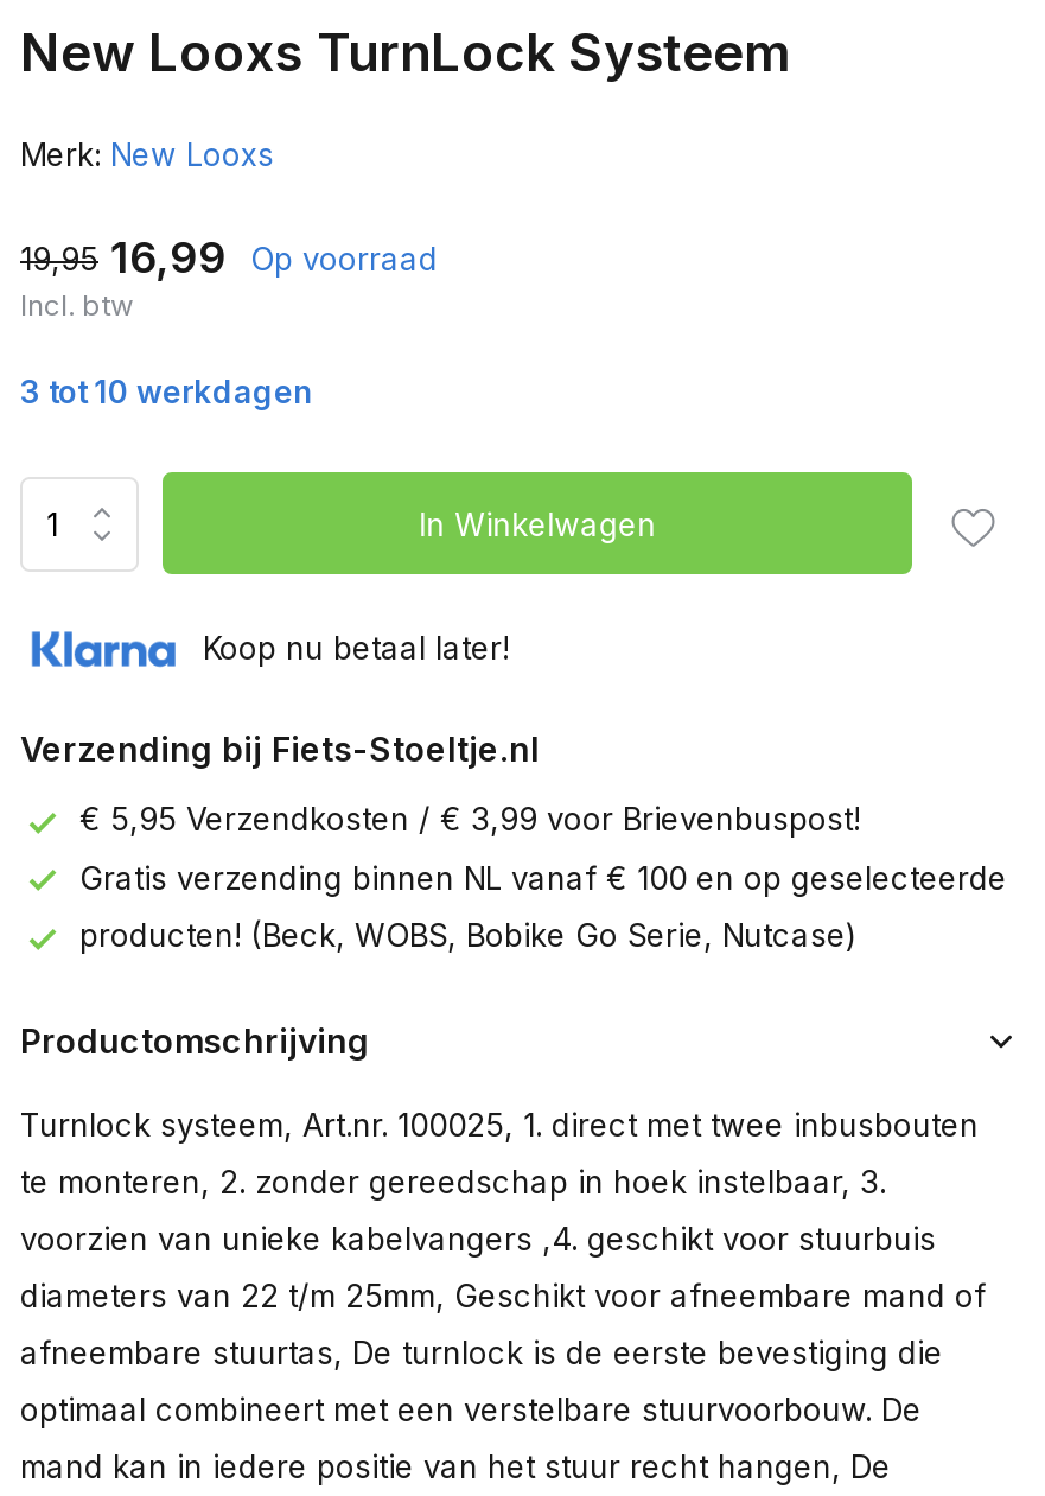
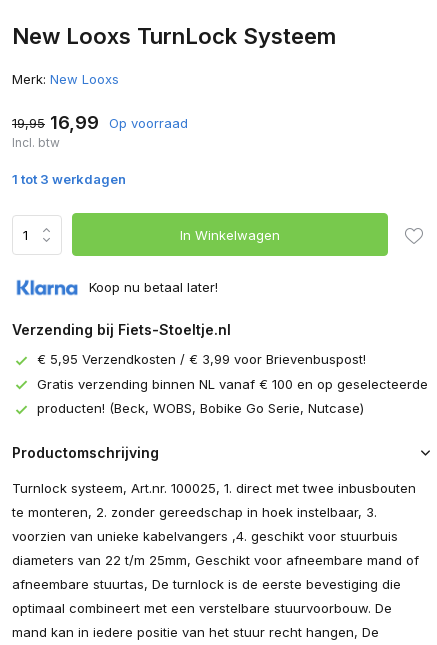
[20,373,312,410] 3 tot 10 werkdagen -> [12,171,126,187] 1 tot 3 werkdagen

